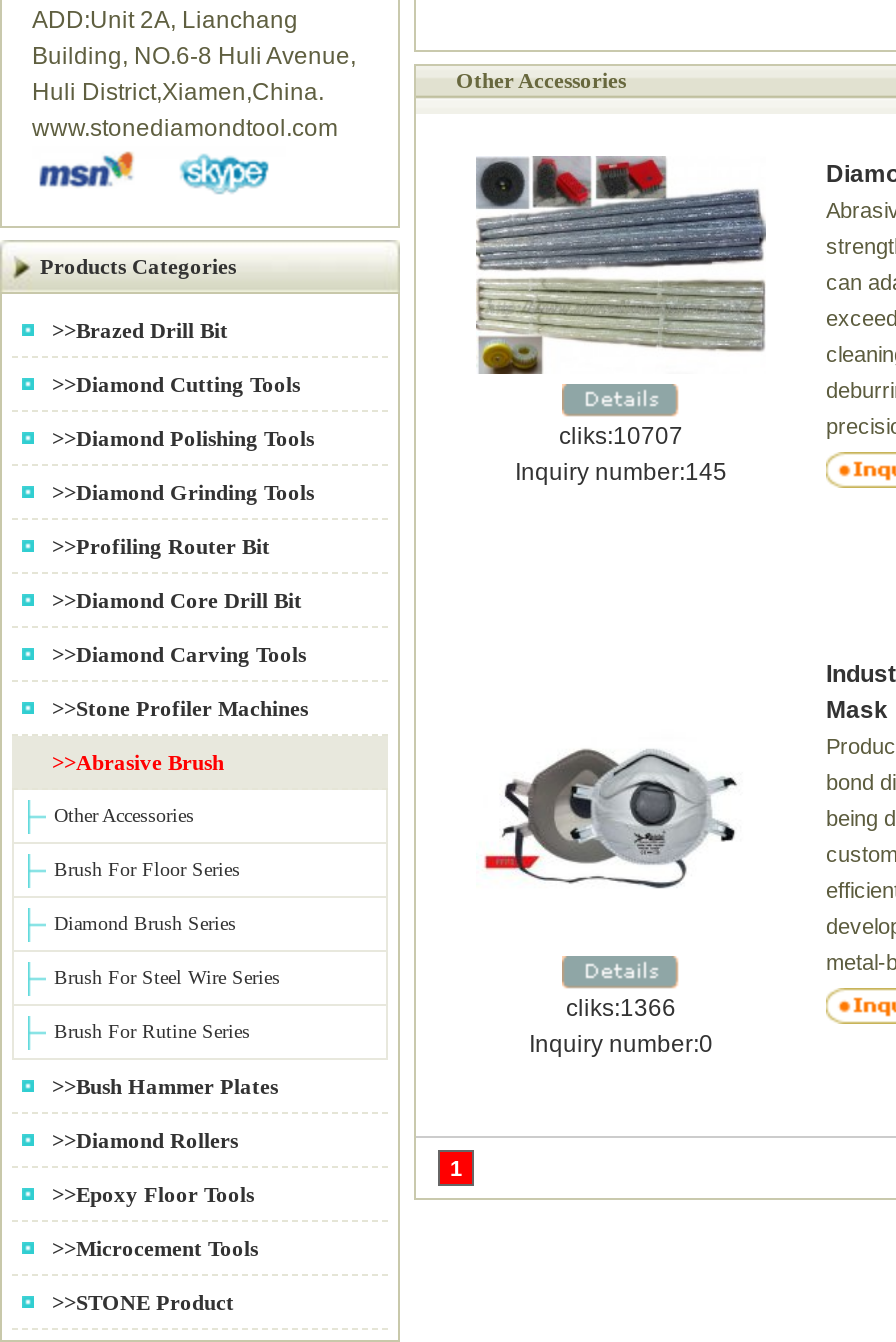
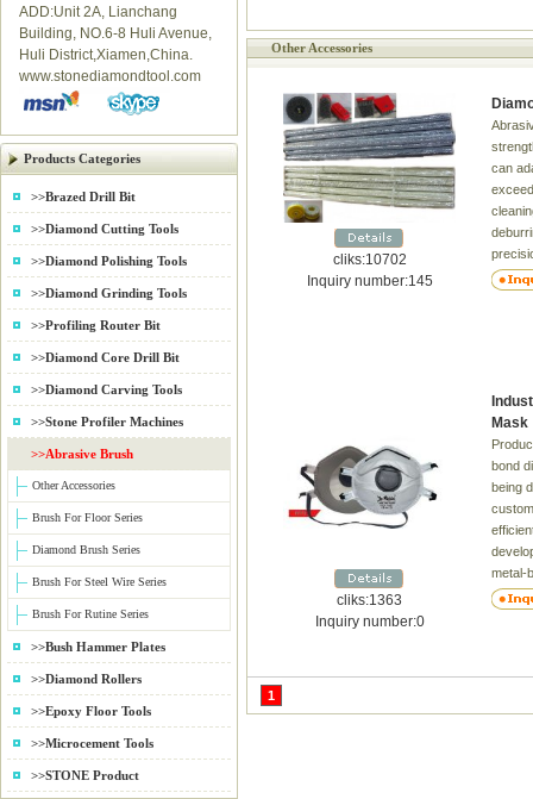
[559,422,683,450] cliks:10707 -> [333,251,406,268] cliks:10702
[566,994,676,1022] cliks:1366 -> [337,592,402,608] cliks:1363

